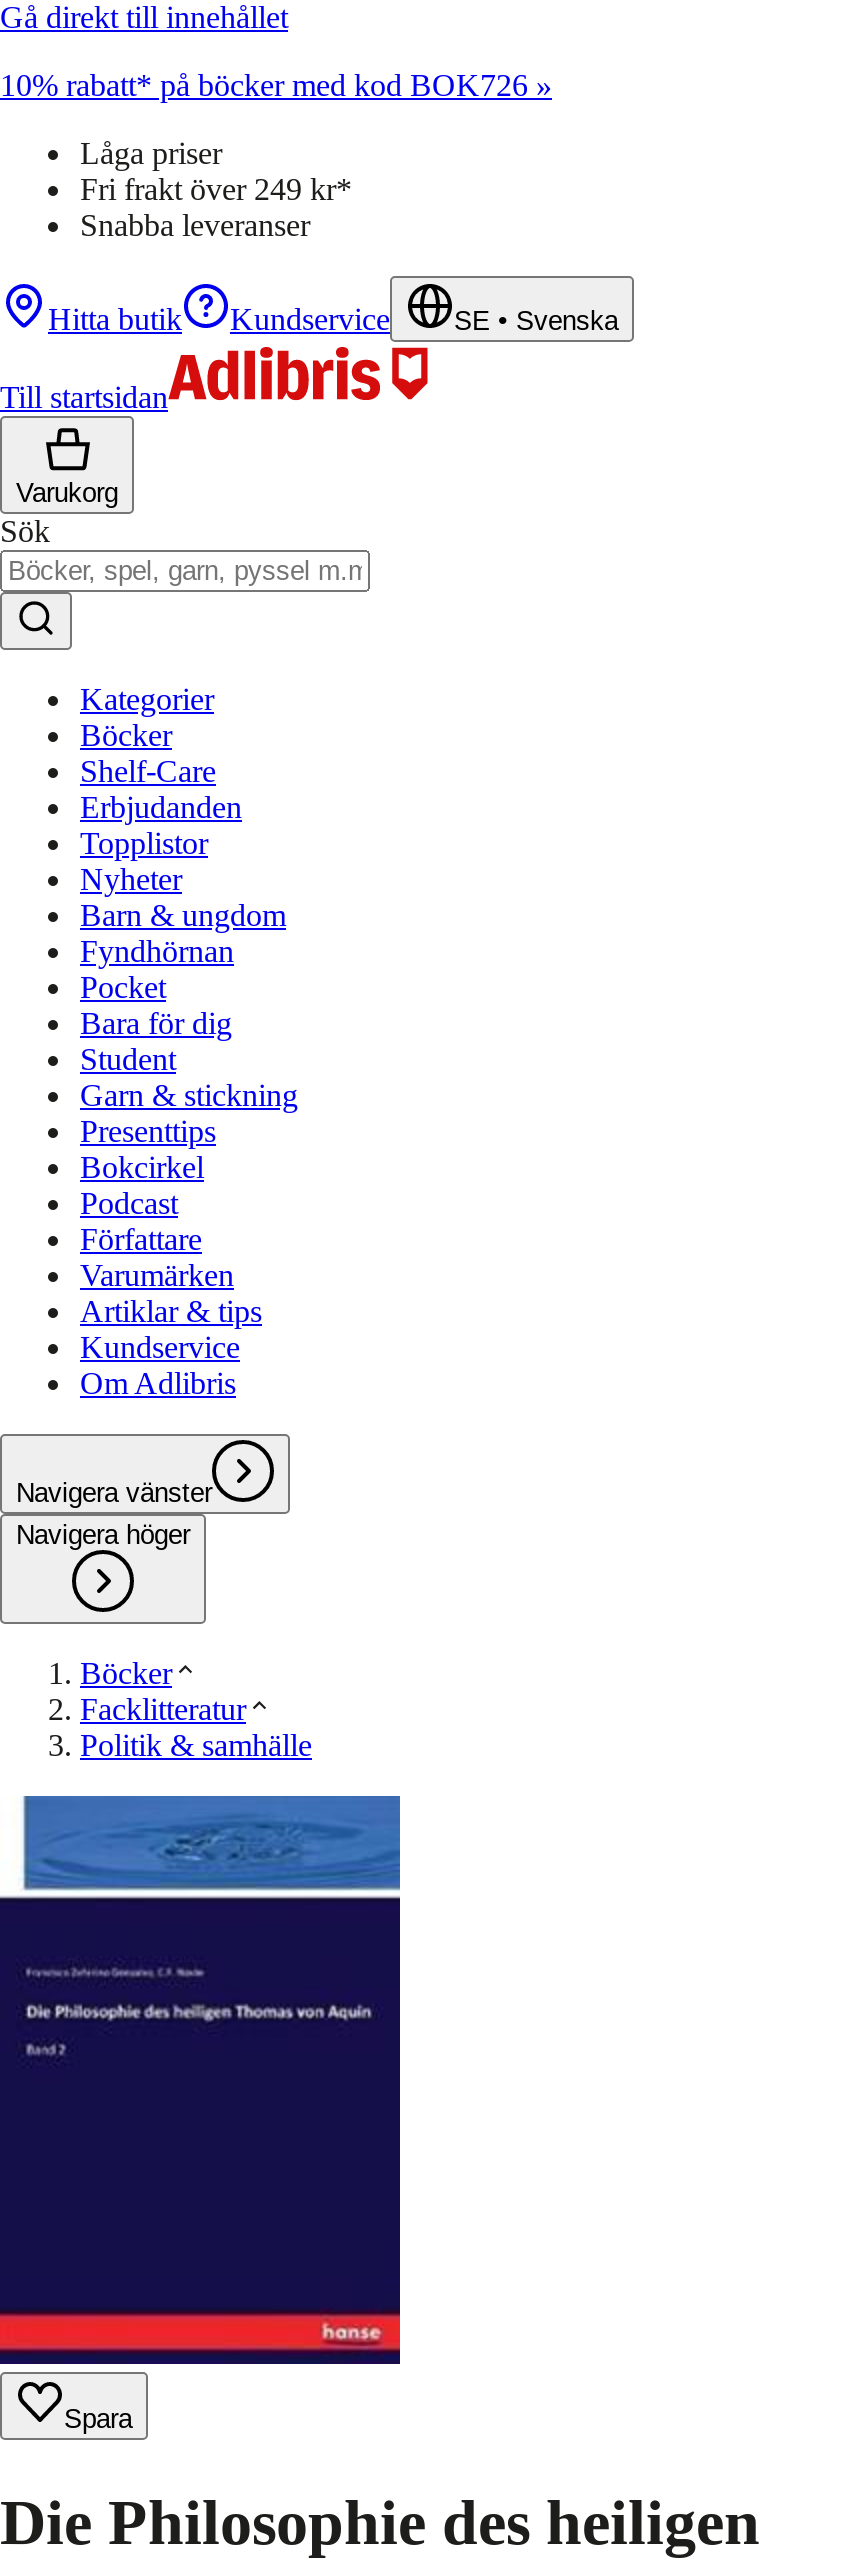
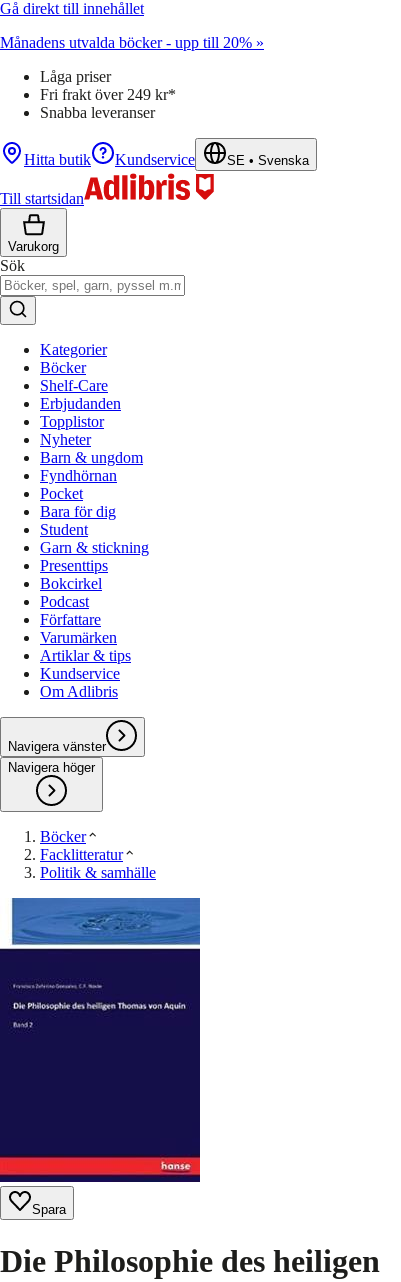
[0,68,552,102] 10% rabatt* på böcker med kod BOK726 » -> [0,34,264,51] Månadens utvalda böcker - upp till 20% »

